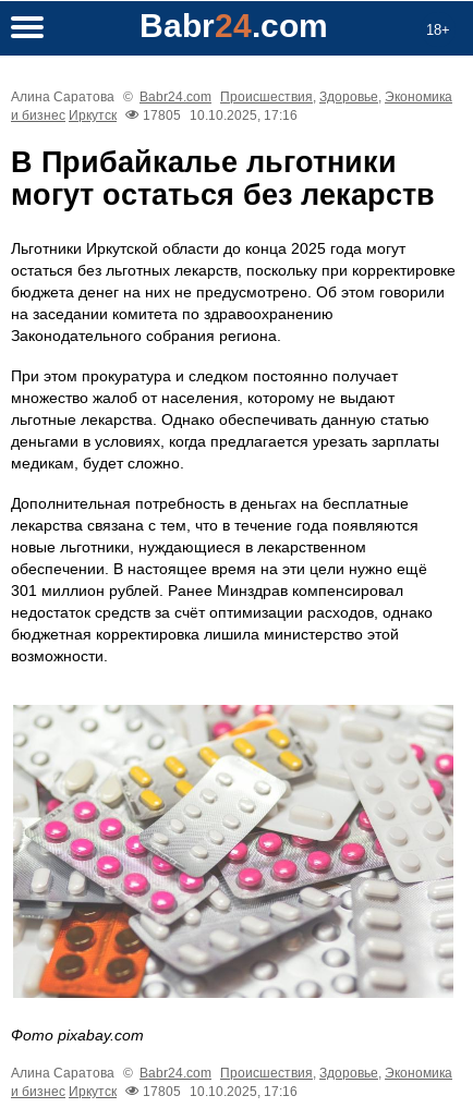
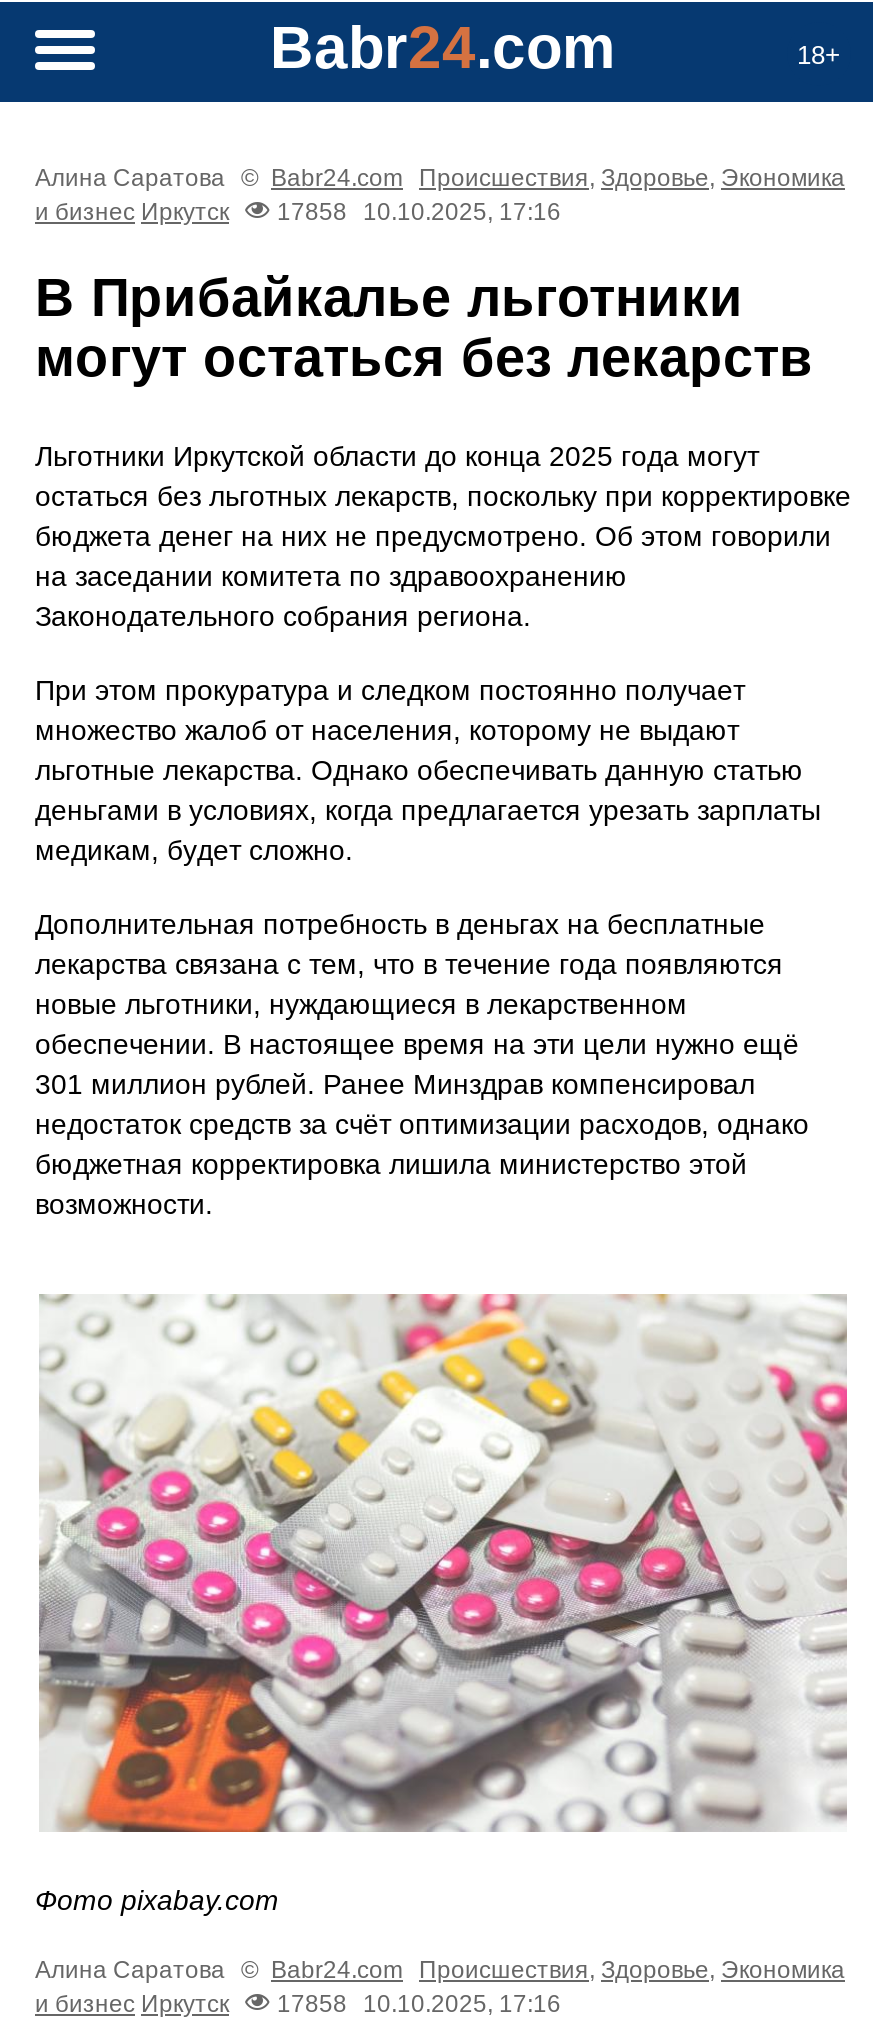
[11,108,298,123] и бизнес Иркутск 17805 10.10.2025, 17:16 -> [35,198,561,226] и бизнес Иркутск 17858 10.10.2025, 17:16
[11,1084,298,1100] и бизнес Иркутск 17805 10.10.2025, 17:16 -> [35,1991,561,2019] и бизнес Иркутск 17858 10.10.2025, 17:16

